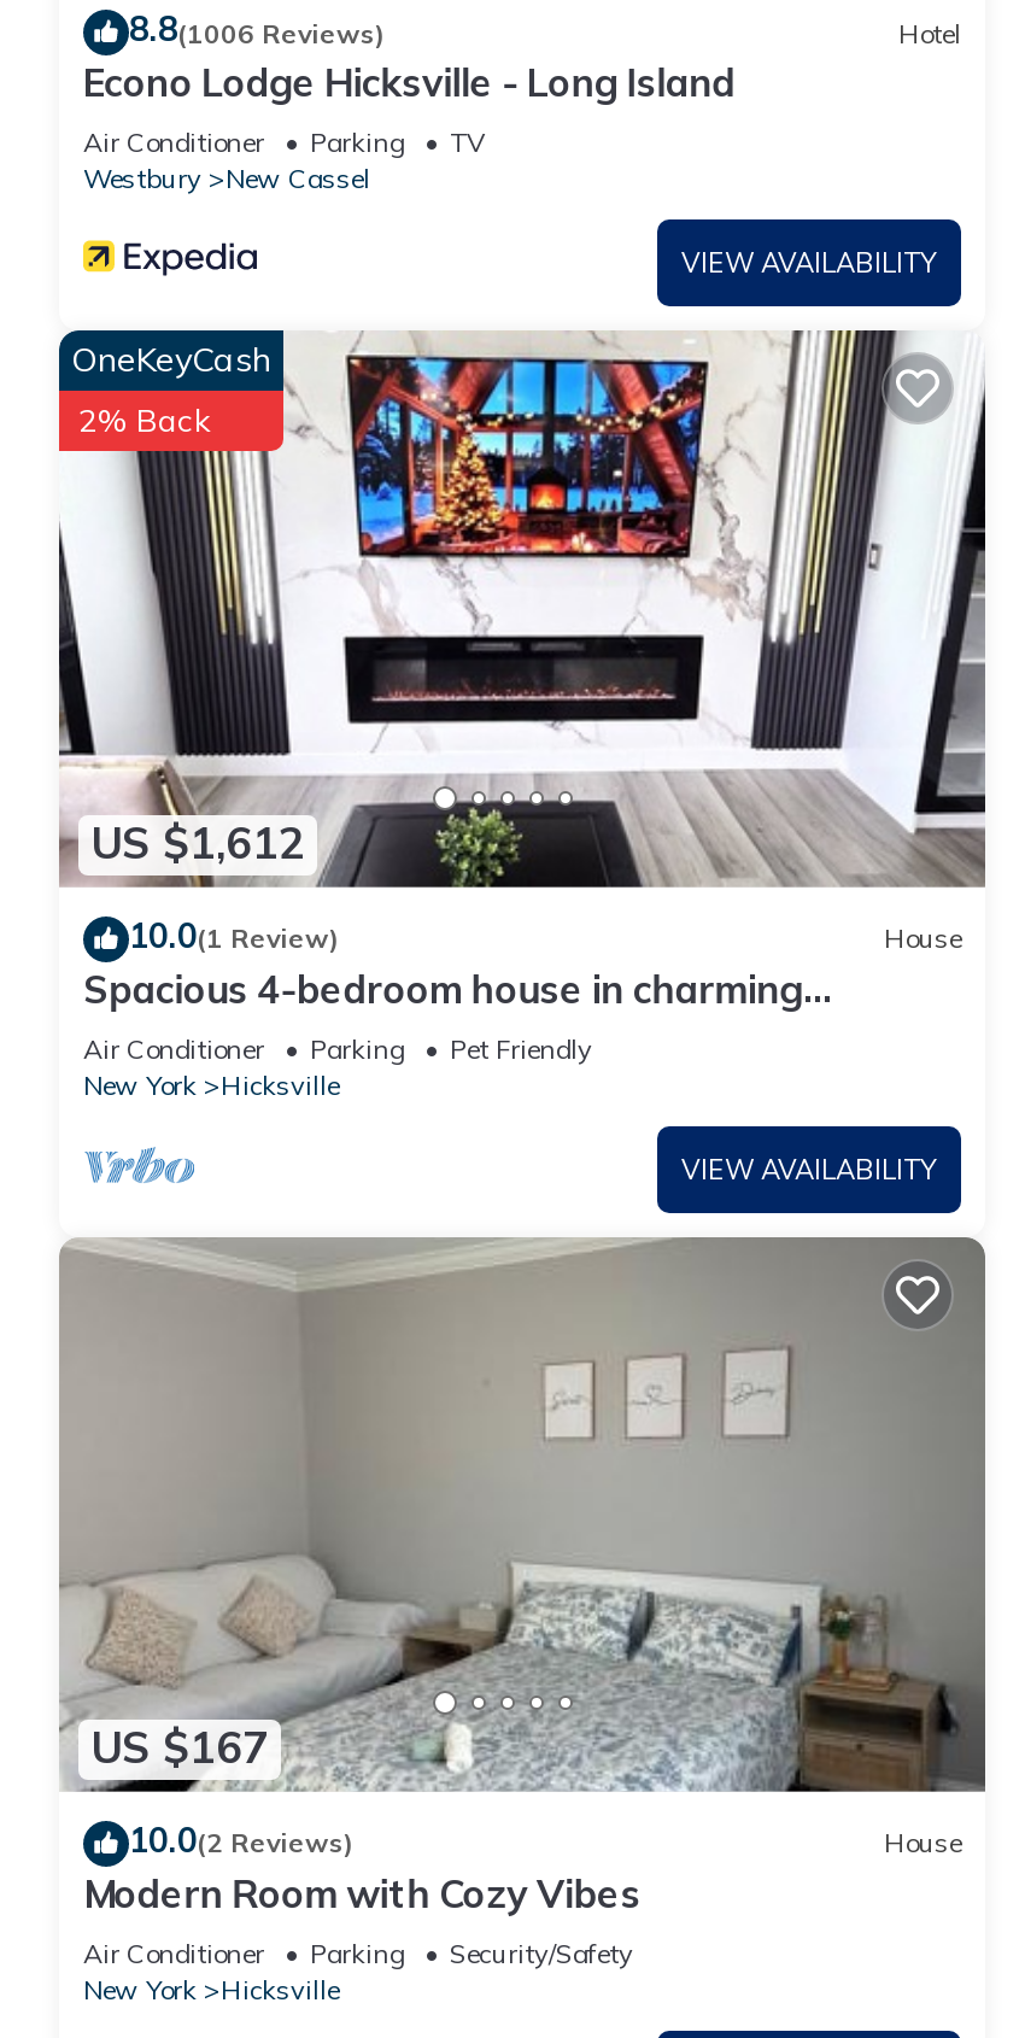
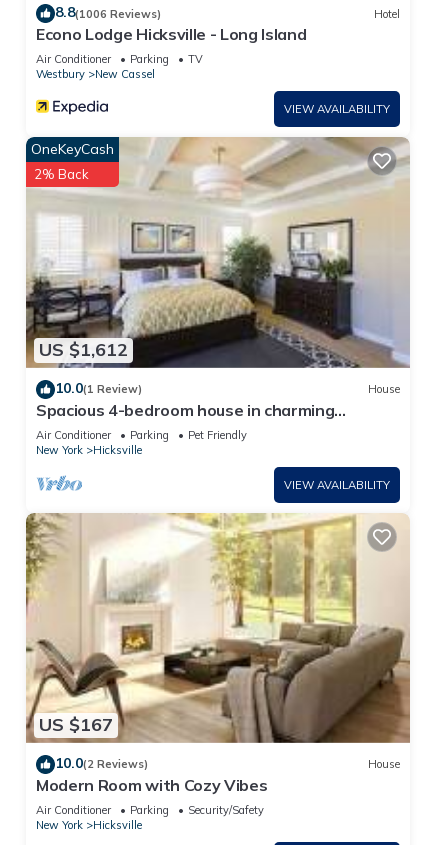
[57,328,988,888] [image] -> [25,136,410,368] [image]
[59,1235,988,1794] [image] -> [26,513,410,744] [image]

